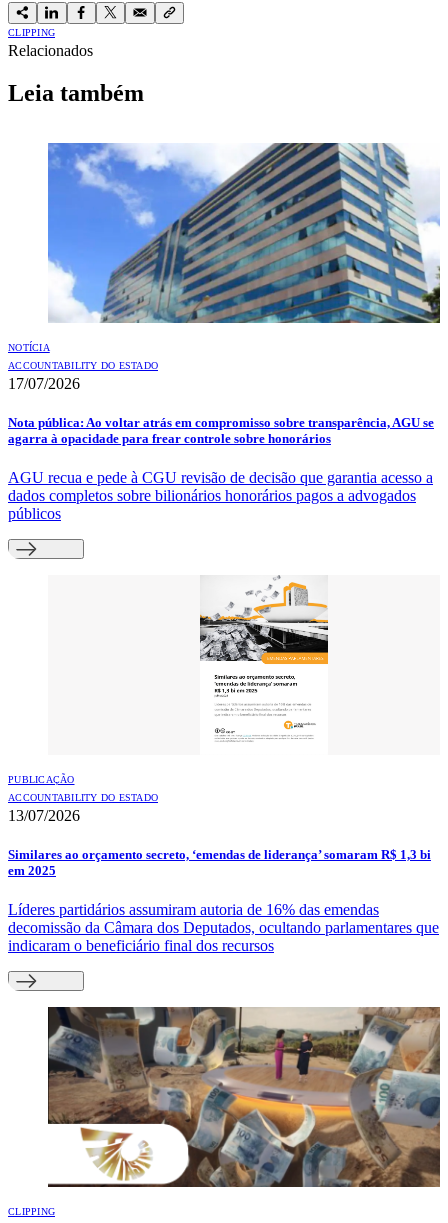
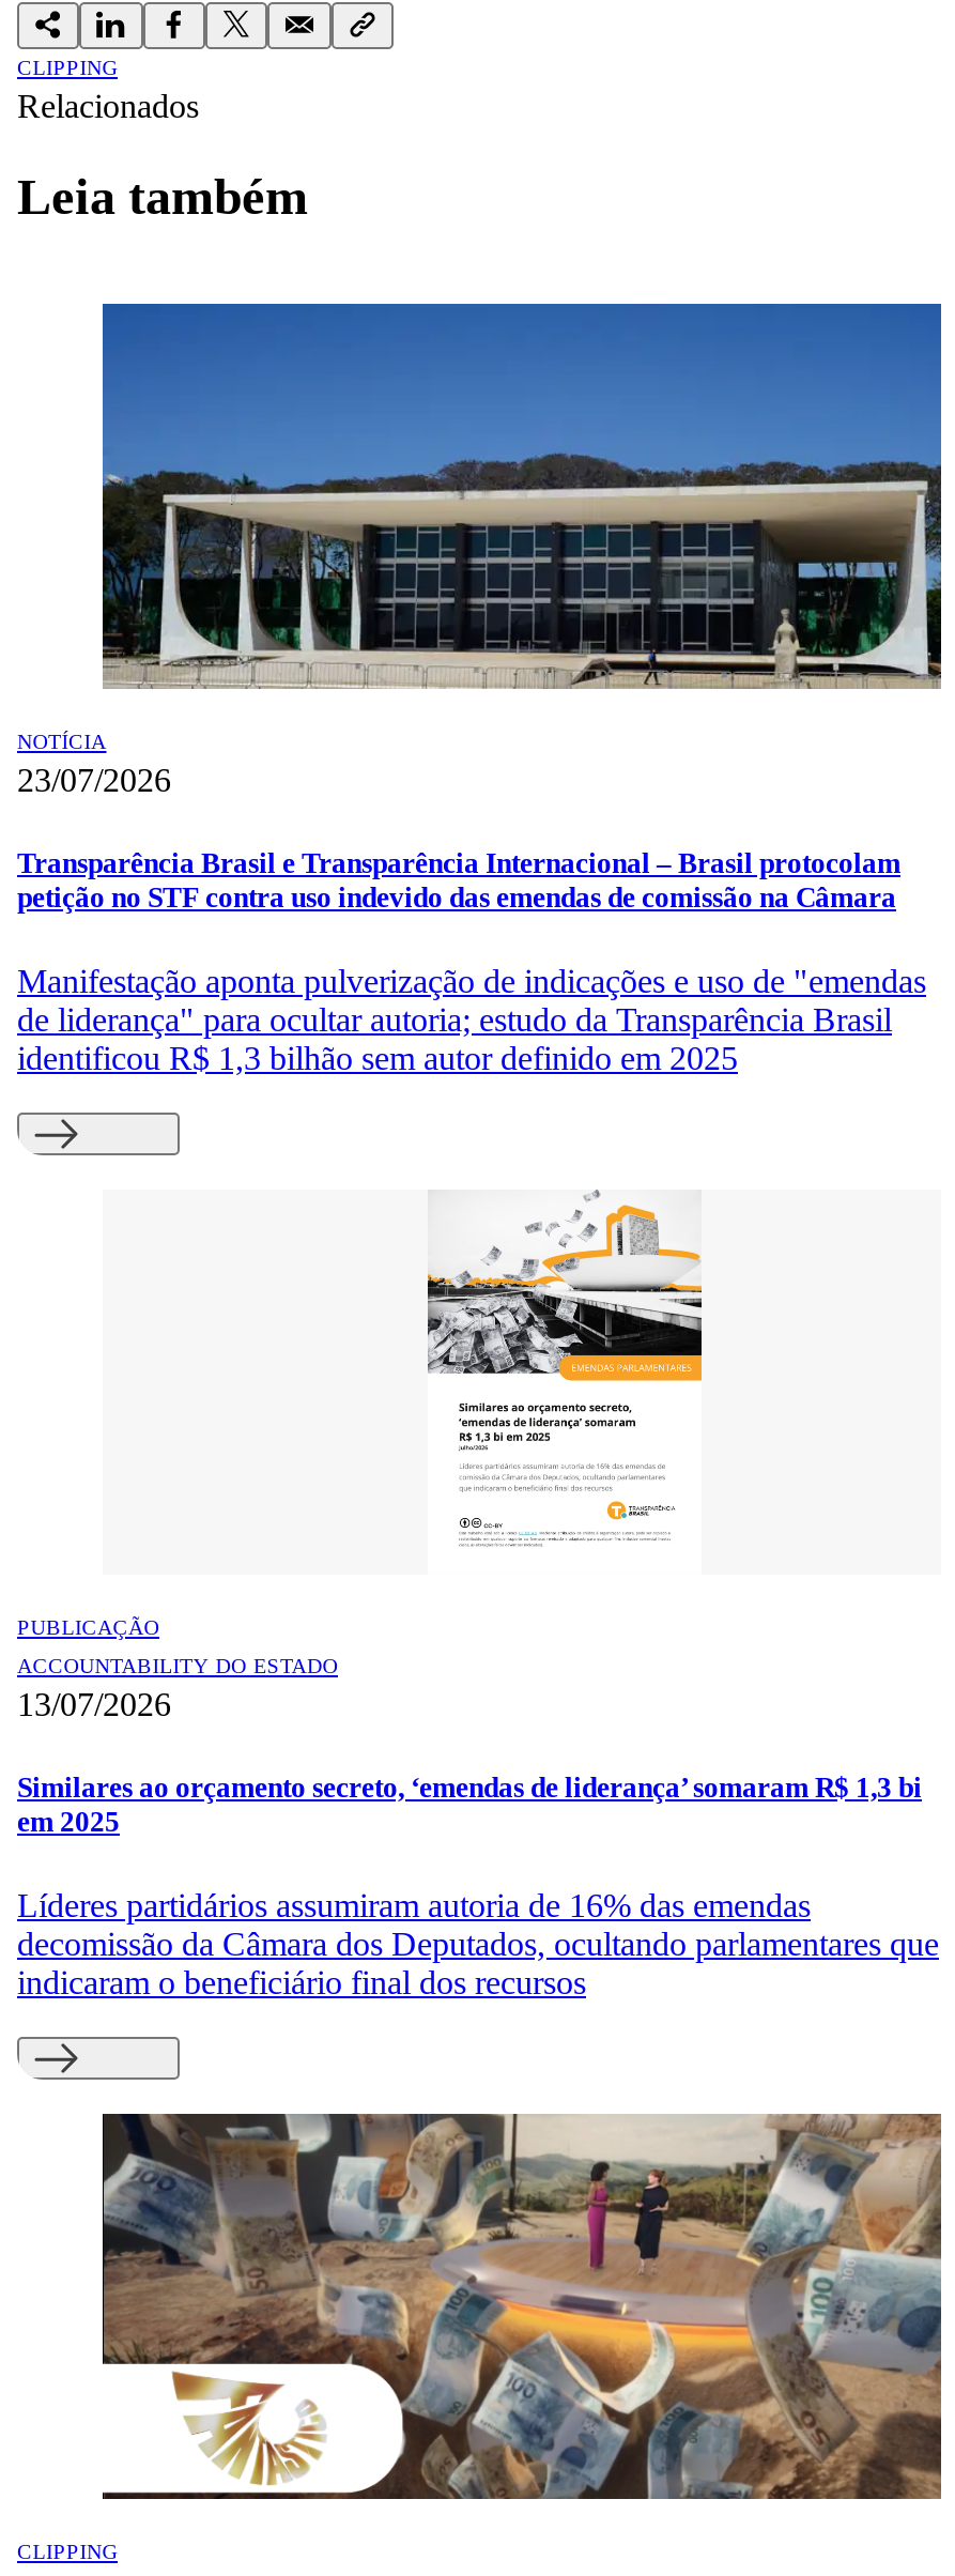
[8,142,441,392] [image] | ACCOUNTABILITY DO ESTADO | 17/07/2026 -> [17,302,943,797] [image] | 23/07/2026
[8,415,434,446] Nota pública: Ao voltar atrás em compromisso sobre transparência, AGU se | agarra à opacidade para frear controle sobre honorários -> [17,847,900,913] Transparência Brasil e Transparência Internacional – Brasil protocolam | petição no STF contra uso indevido das emendas de comissão na Câmara
[8,469,433,522] AGU recua e pede à CGU revisão de decisão que garantia acesso a | dados completos sobre bilionários honorários pagos a advogados | públicos -> [17,963,926,1076] Manifestação aponta pulverização de indicações e uso de "emendas | de liderança" para ocultar autoria; estudo da Transparência Brasil | identificou R$ 1,3 bilhão sem autor definido em 2025

